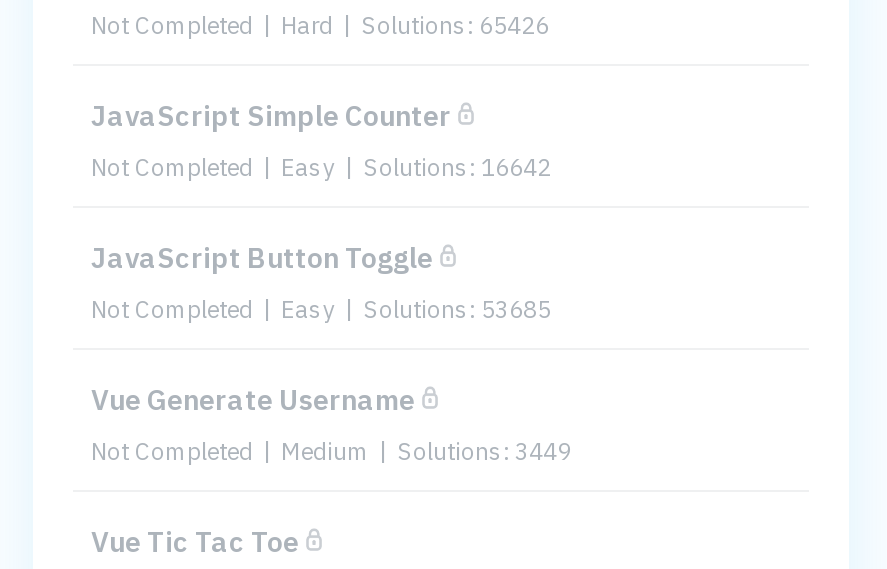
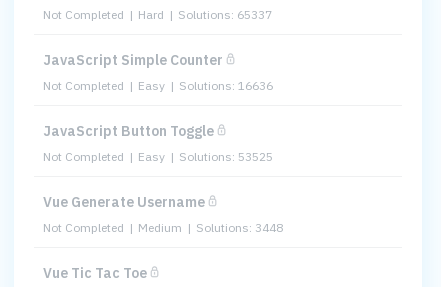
[91,10,549,40] Not Completed Hard Solutions: 65426 -> [43,7,272,22] Not Completed Hard Solutions: 65337
[91,152,551,182] Not Completed Easy Solutions: 16642 -> [43,78,273,93] Not Completed Easy Solutions: 16636
[91,294,551,324] Not Completed Easy Solutions: 53685 -> [43,149,273,164] Not Completed Easy Solutions: 53525
[91,436,571,466] Not Completed Medium Solutions: 3449 -> [43,220,283,235] Not Completed Medium Solutions: 3448

